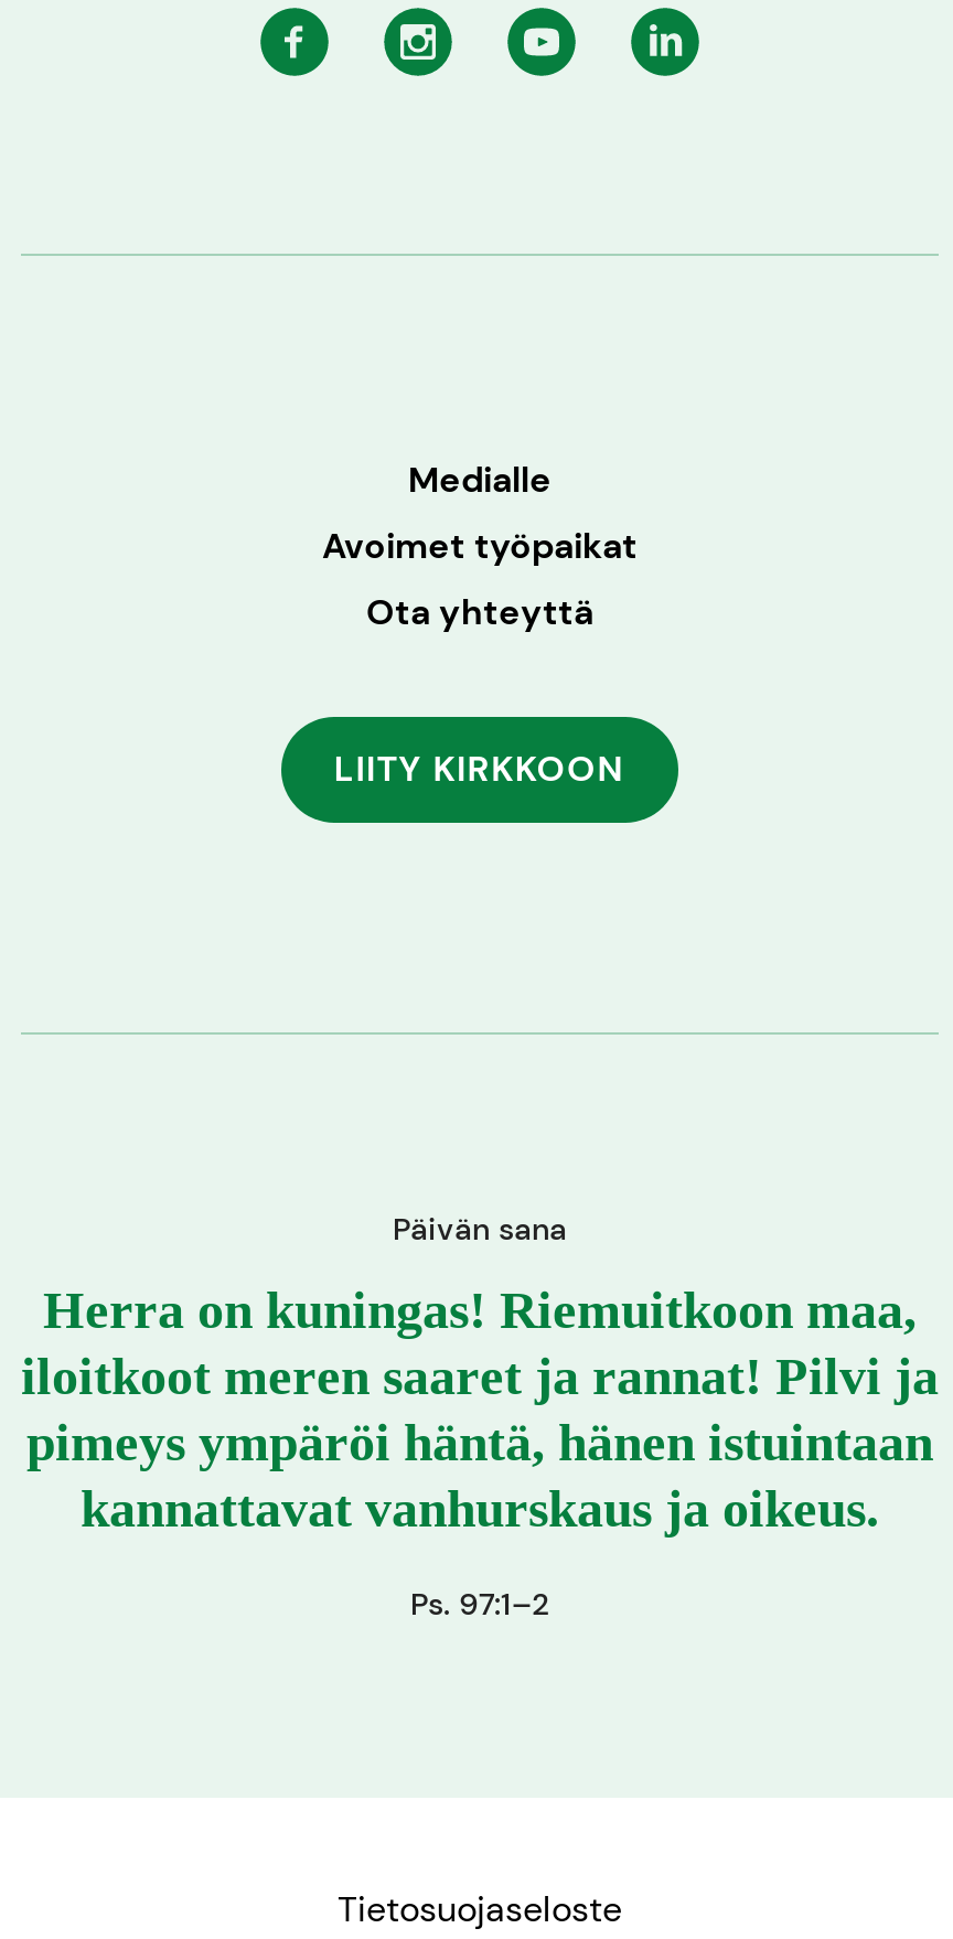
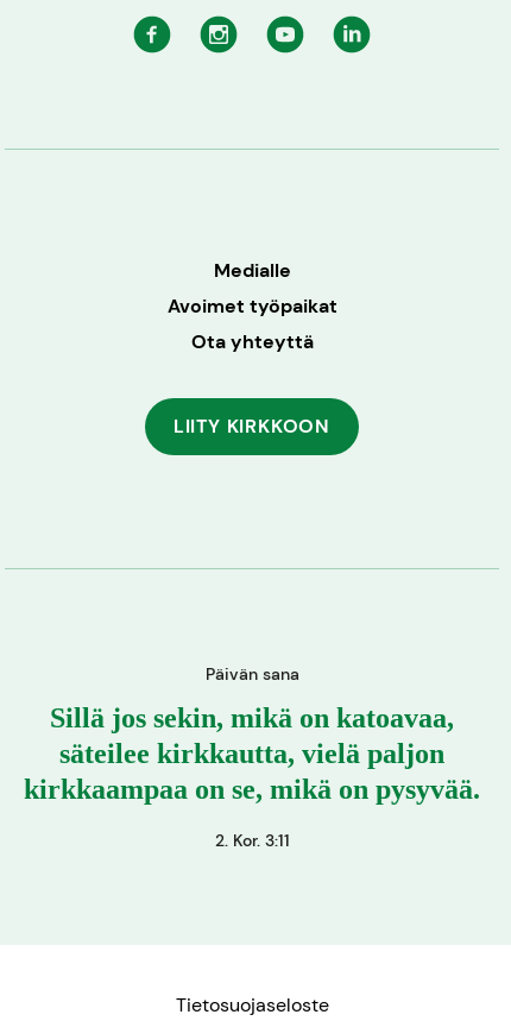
[21,1282,939,1538] Herra on kuningas! Riemuitkoon maa, | iloitkoot meren saaret ja rannat! Pilvi ja | pimeys ympäröi häntä, hänen istuintaan | kannattavat vanhurskaus ja oikeus. -> [24,702,480,805] Sillä jos sekin, mikä on katoavaa, | säteilee kirkkautta, vielä paljon | kirkkaampaa on se, mikä on pysyvää.
[410,1584,549,1624] Ps. 97:1–2 -> [215,830,289,851] 2. Kor. 3:11

